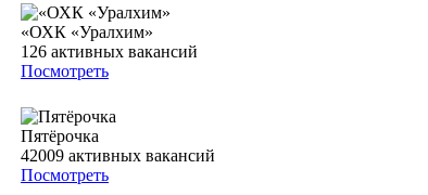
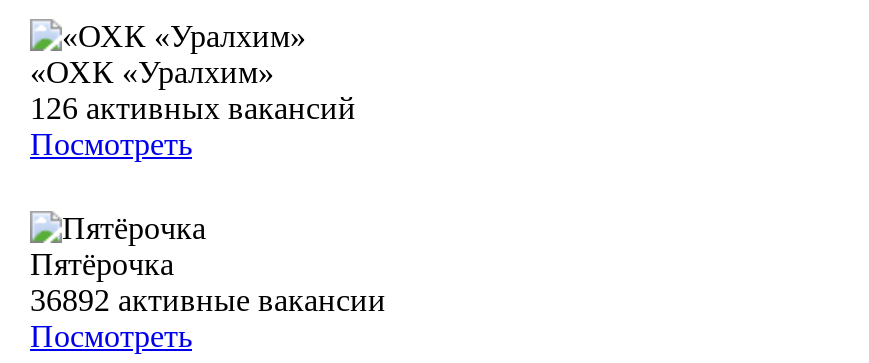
[21,147,215,165] 42009 активных вакансий -> [30,284,386,318] 36892 активные вакансии

